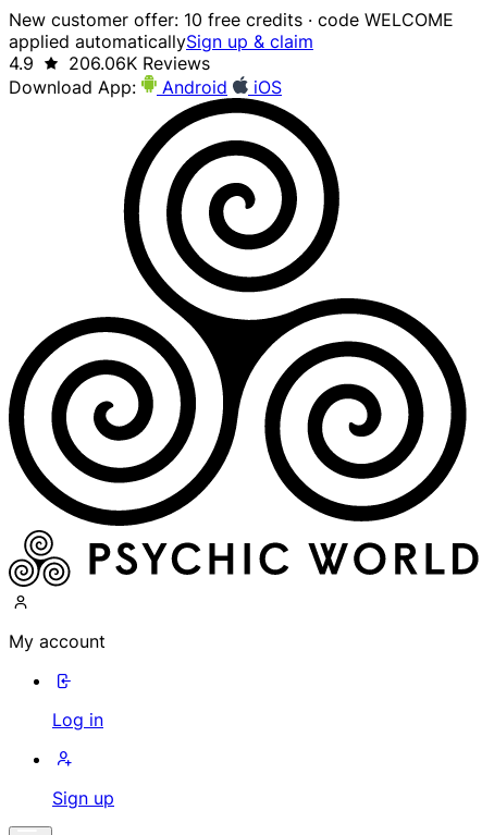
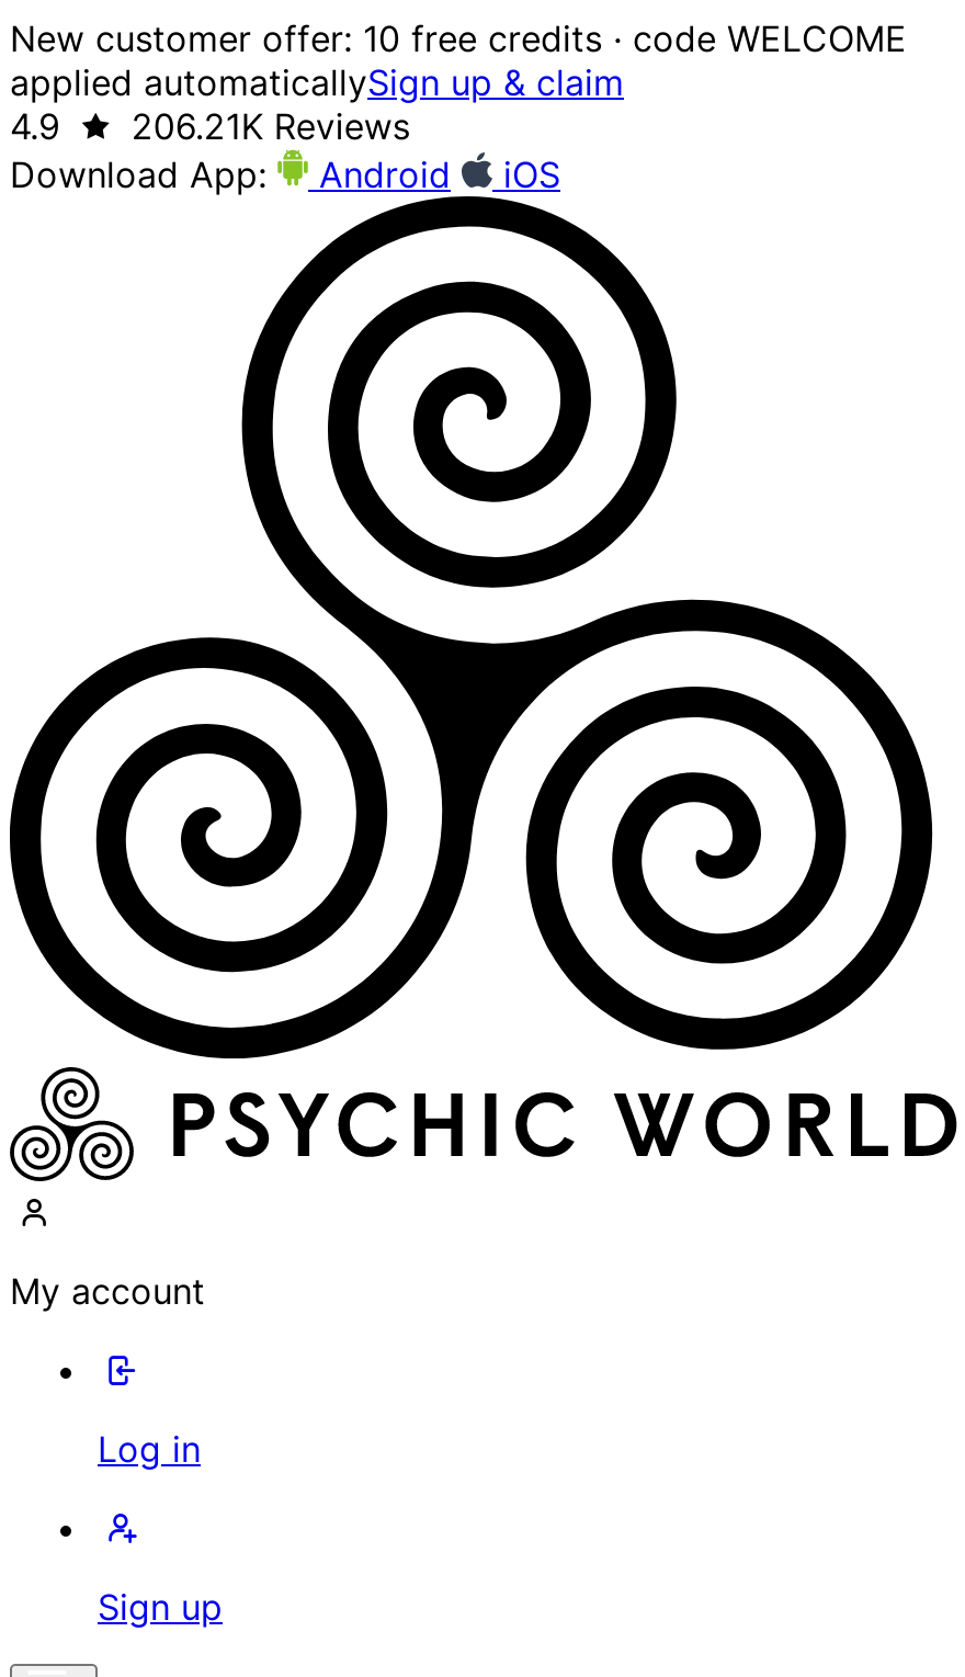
[9,52,210,74] 4.9 206.06K Reviews -> [10,104,410,148] 4.9 206.21K Reviews

